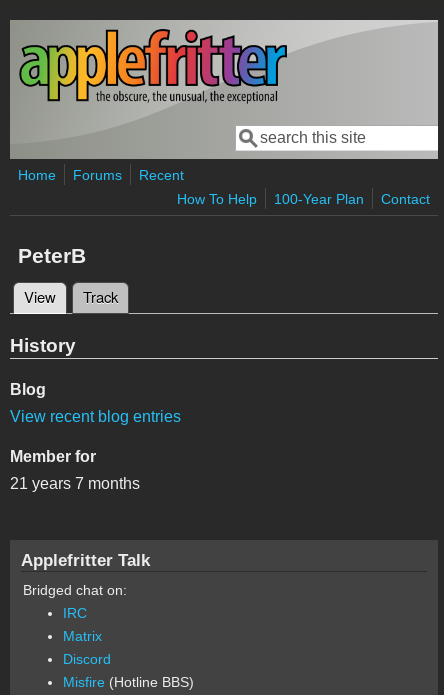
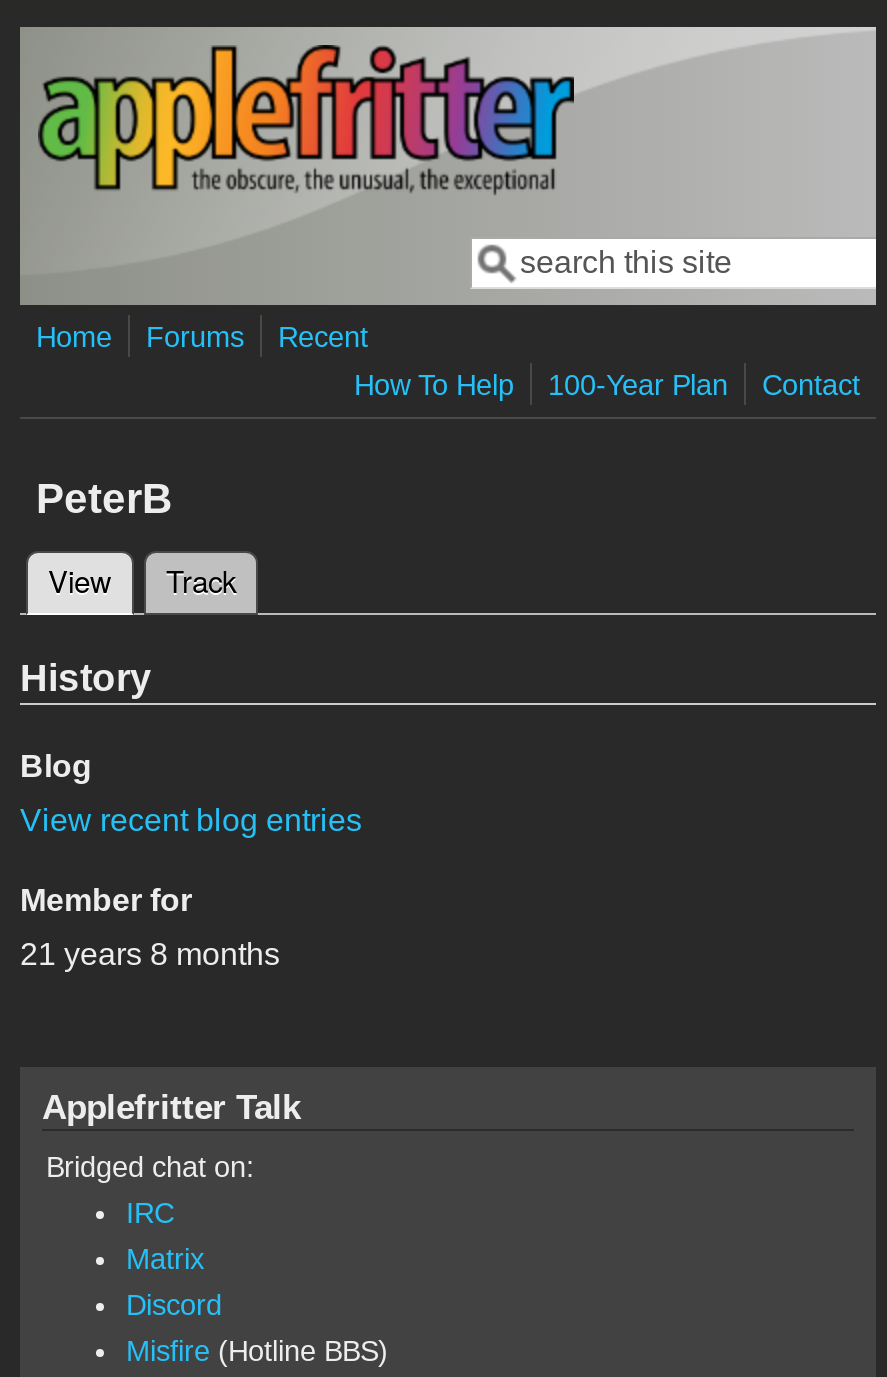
[10,475,140,492] 21 years 7 months -> [20,937,280,971] 21 years 8 months

